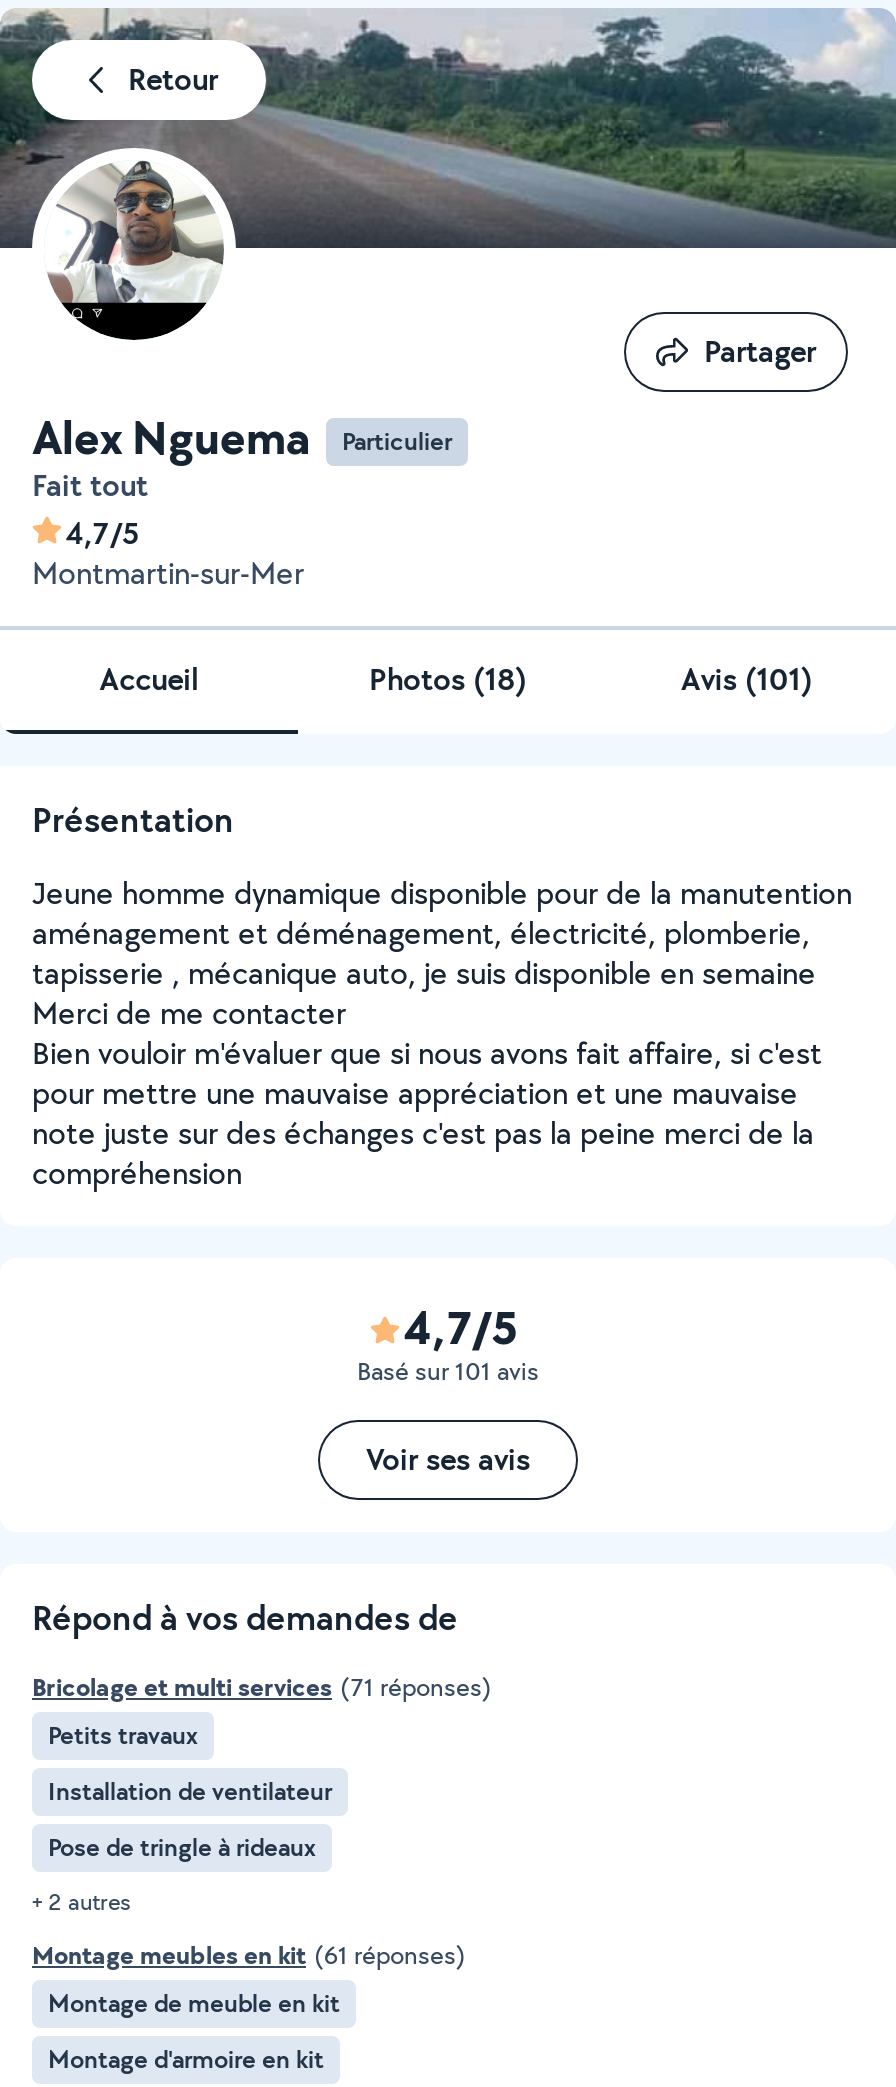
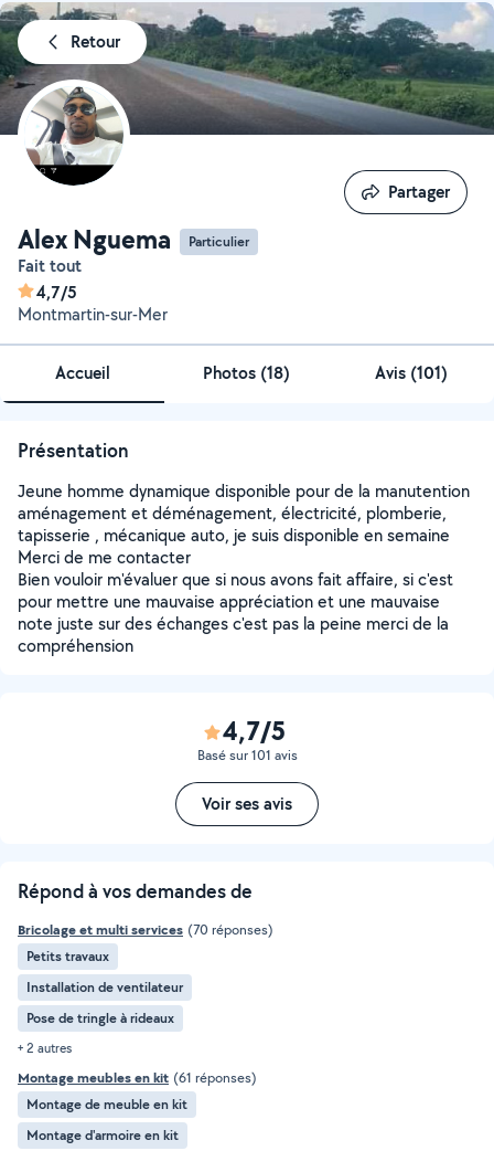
[32,1670,492,1704] Bricolage et multi services (71 réponses) -> [18,920,273,939] Bricolage et multi services (70 réponses)

